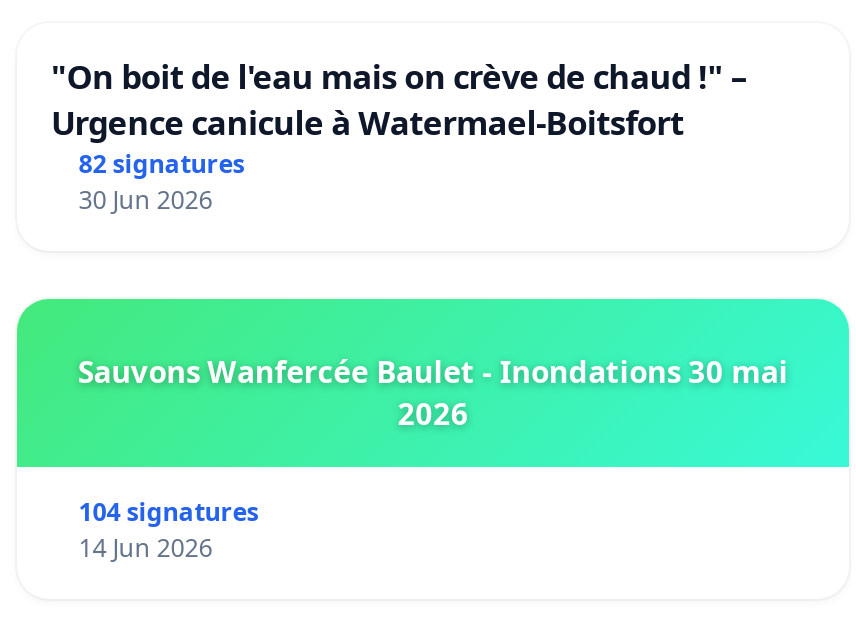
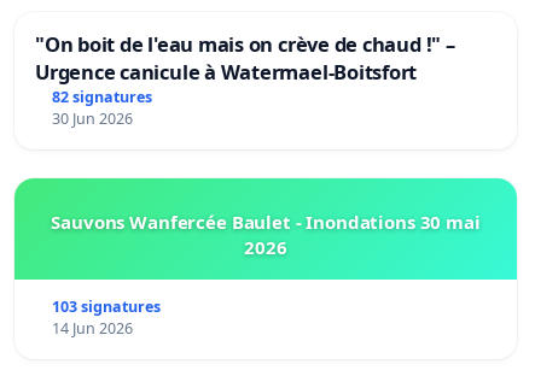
[79,494,259,528] 104 signatures -> [52,296,160,317] 103 signatures

